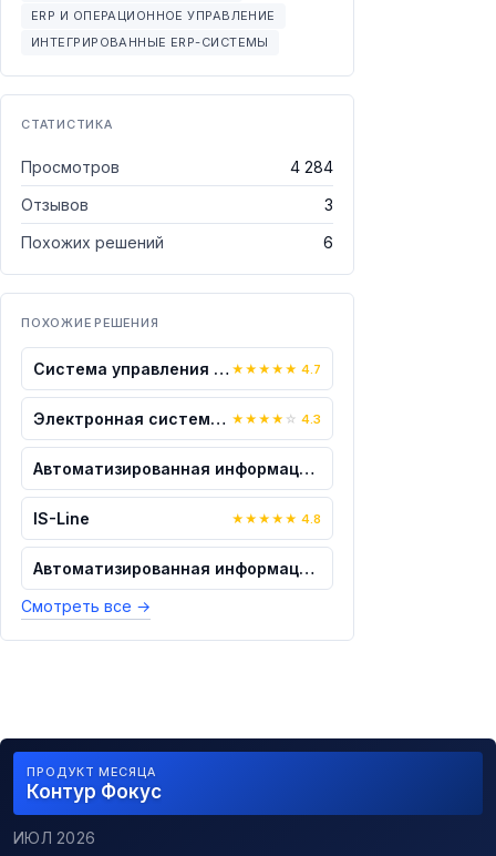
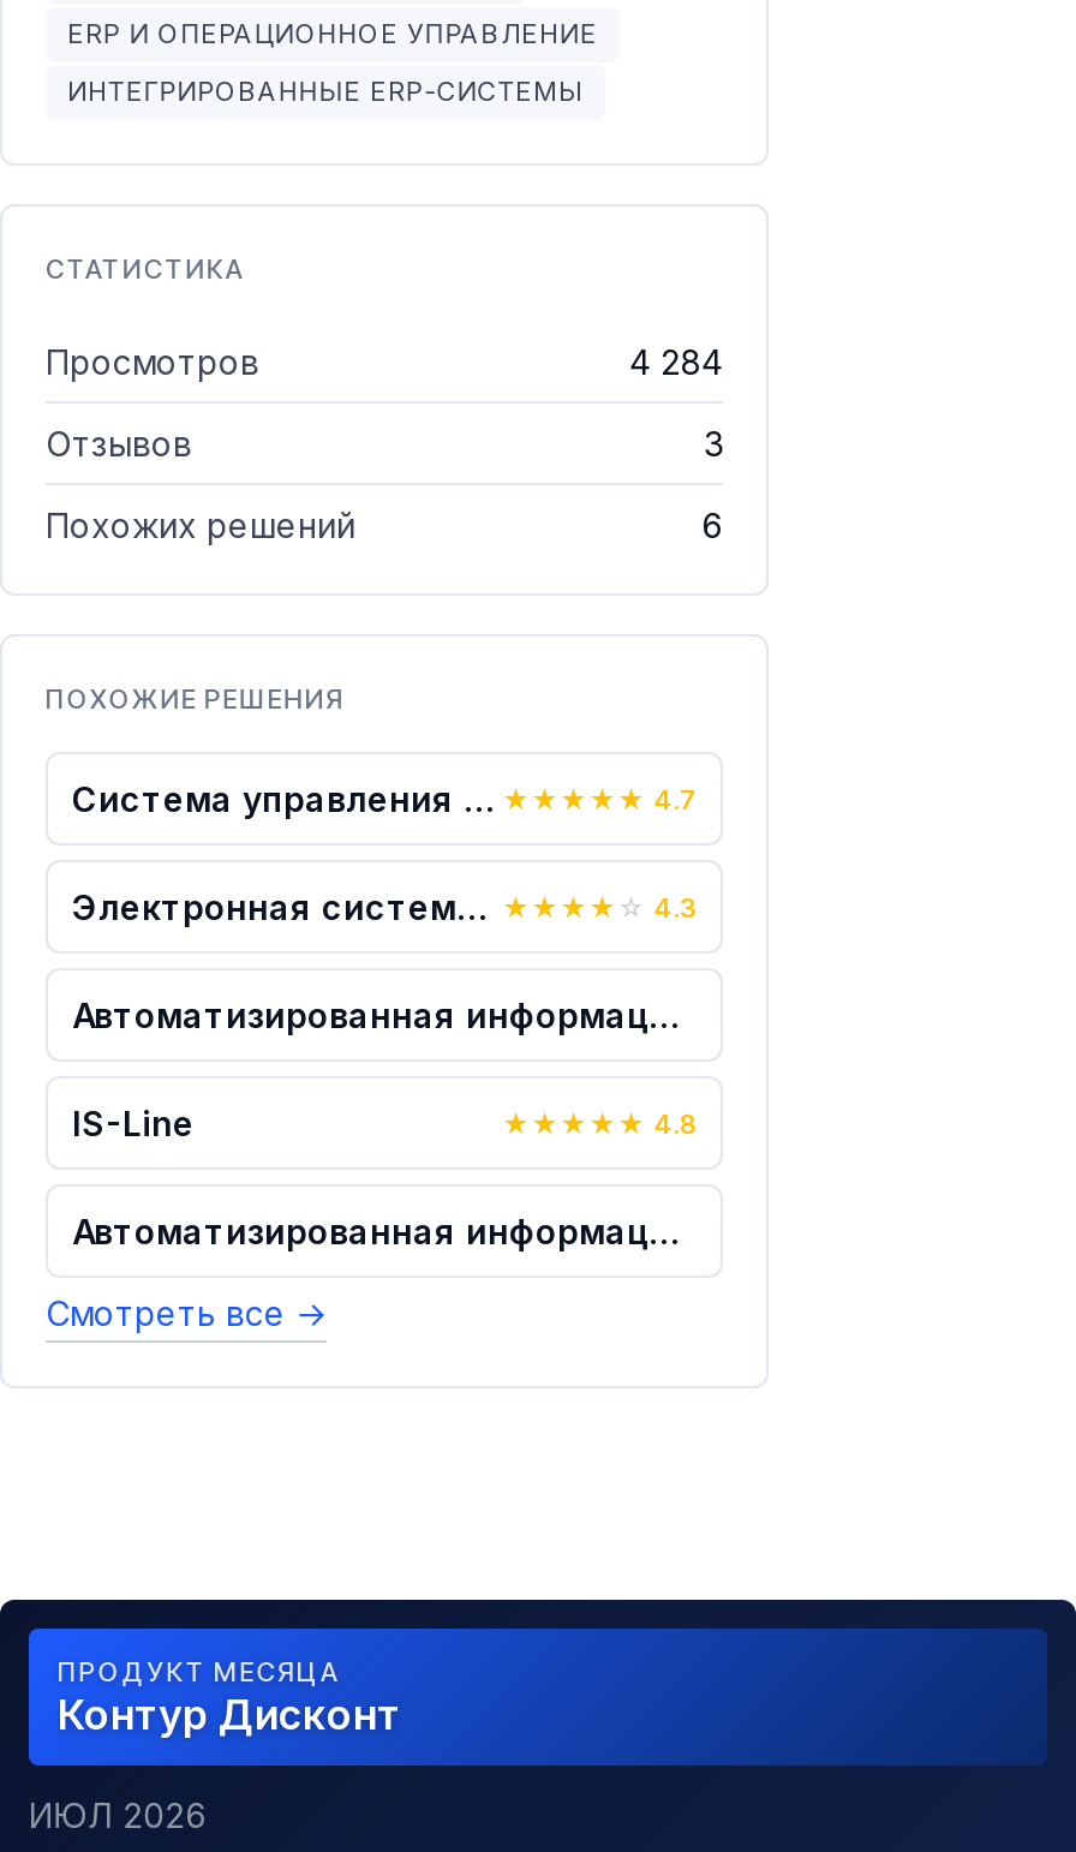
[27,781,162,803] Контур Фокус -> [58,1691,401,1739] Контур Дисконт

